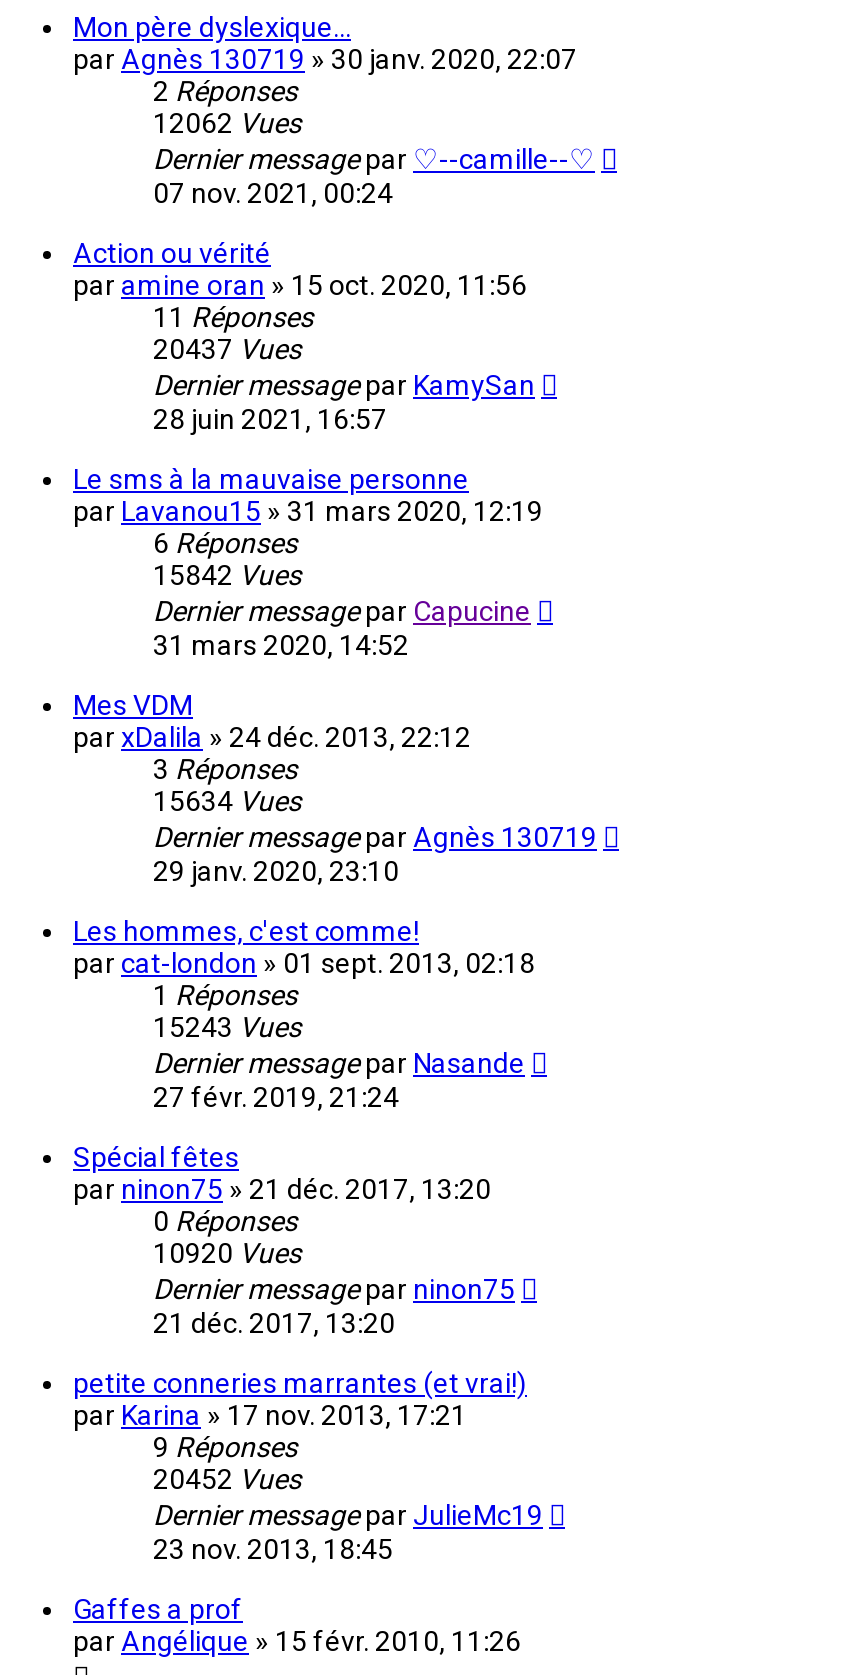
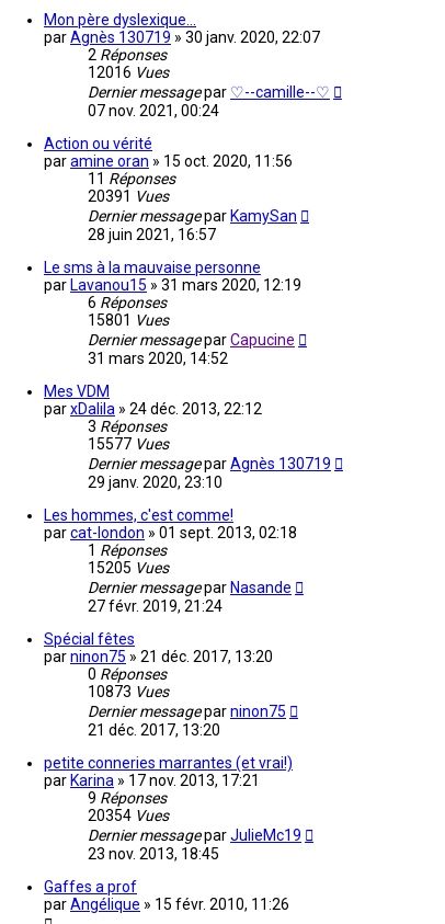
[153,107,301,139] 12062 Vues -> [88,64,169,81] 12016 Vues
[153,333,301,365] 20437 Vues -> [88,188,169,205] 20391 Vues
[153,559,301,591] 15842 Vues -> [88,311,169,329] 15801 Vues
[153,785,301,817] 15634 Vues -> [88,435,169,453] 15577 Vues
[153,1011,301,1043] 15243 Vues -> [88,559,169,577] 15205 Vues
[153,1237,301,1269] 10920 Vues -> [88,683,169,701] 10873 Vues
[153,1463,301,1495] 20452 Vues -> [88,807,169,824] 20354 Vues

